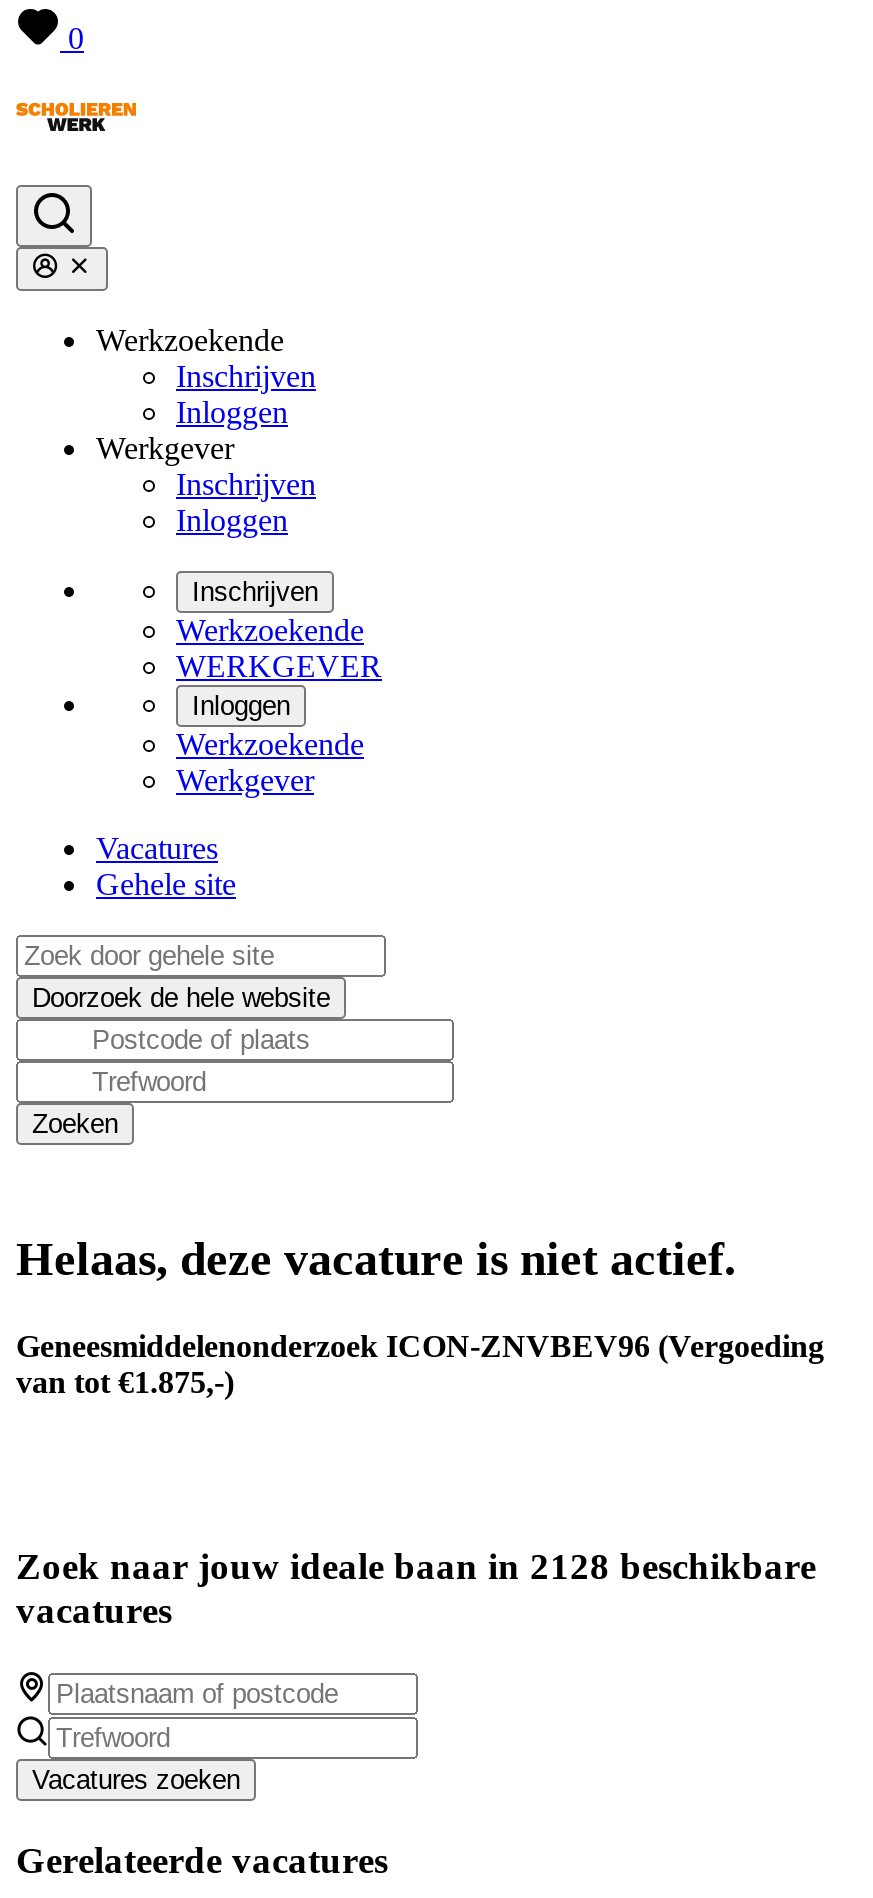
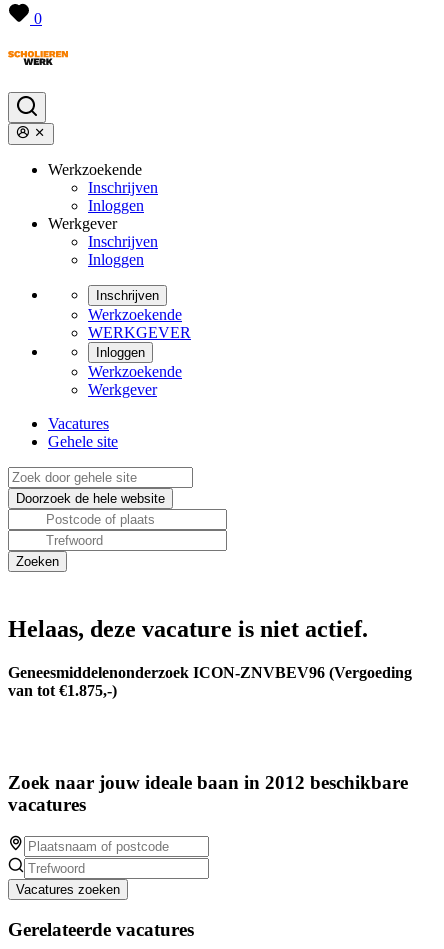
[16,1545,816,1587] Zoek naar jouw ideale baan in 2128 beschikbare -> [8,772,408,793] Zoek naar jouw ideale baan in 2012 beschikbare

